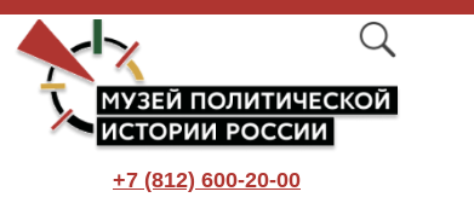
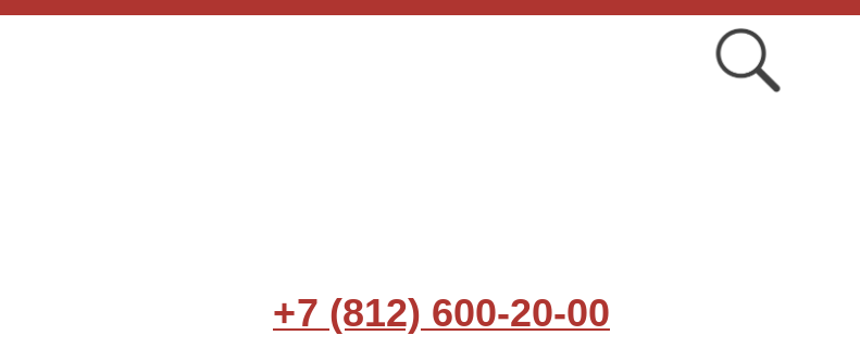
[16,18,399,150] [image] -> none

